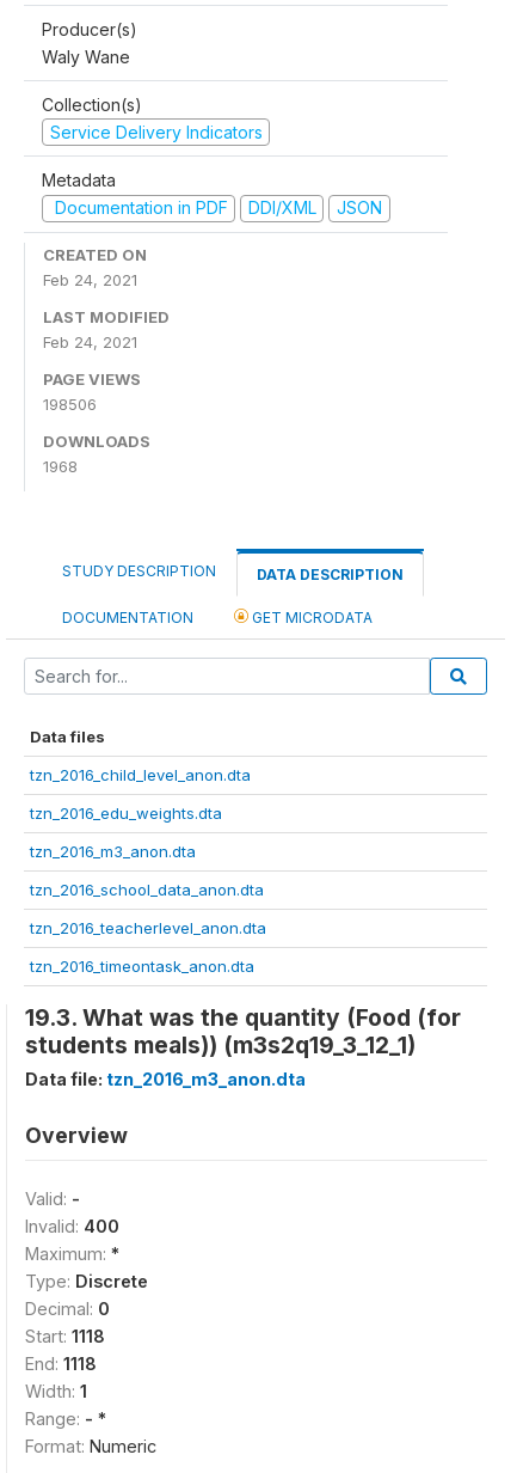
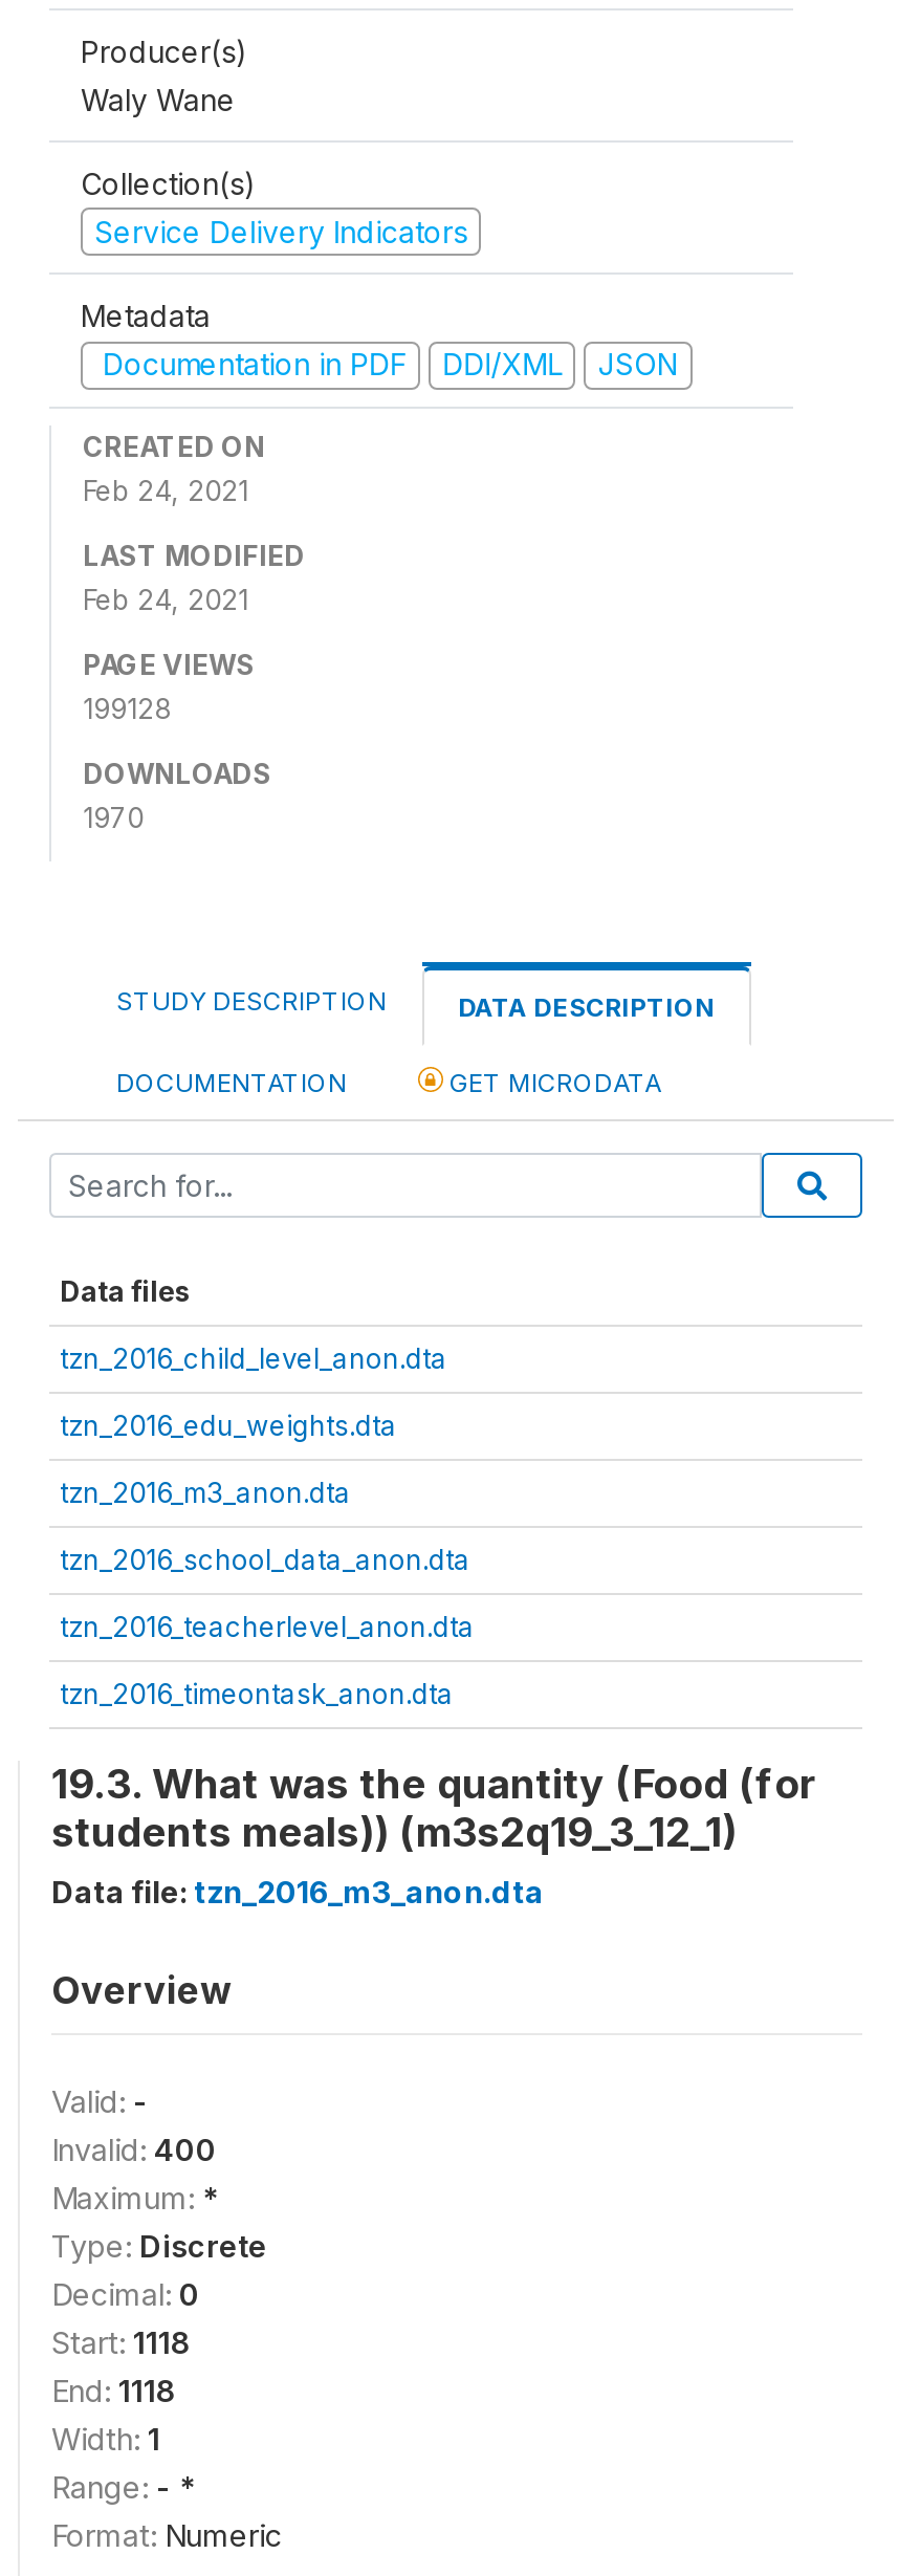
[43,394,97,413] 198506 -> [83,691,171,725] 199128
[43,456,78,476] 1968 -> [83,800,144,834] 1970

